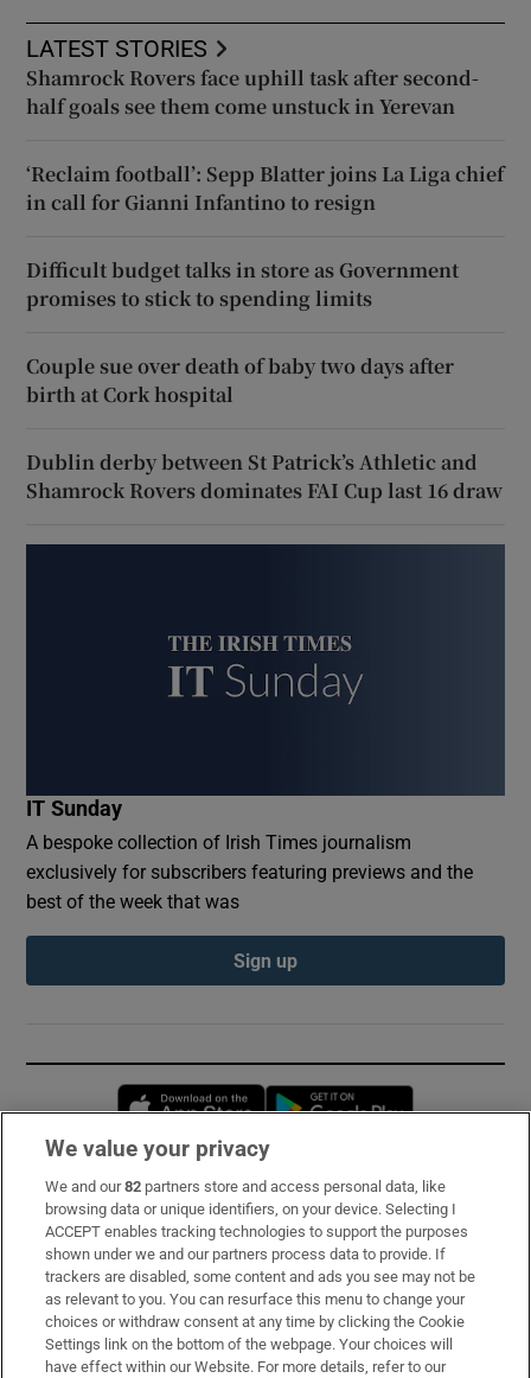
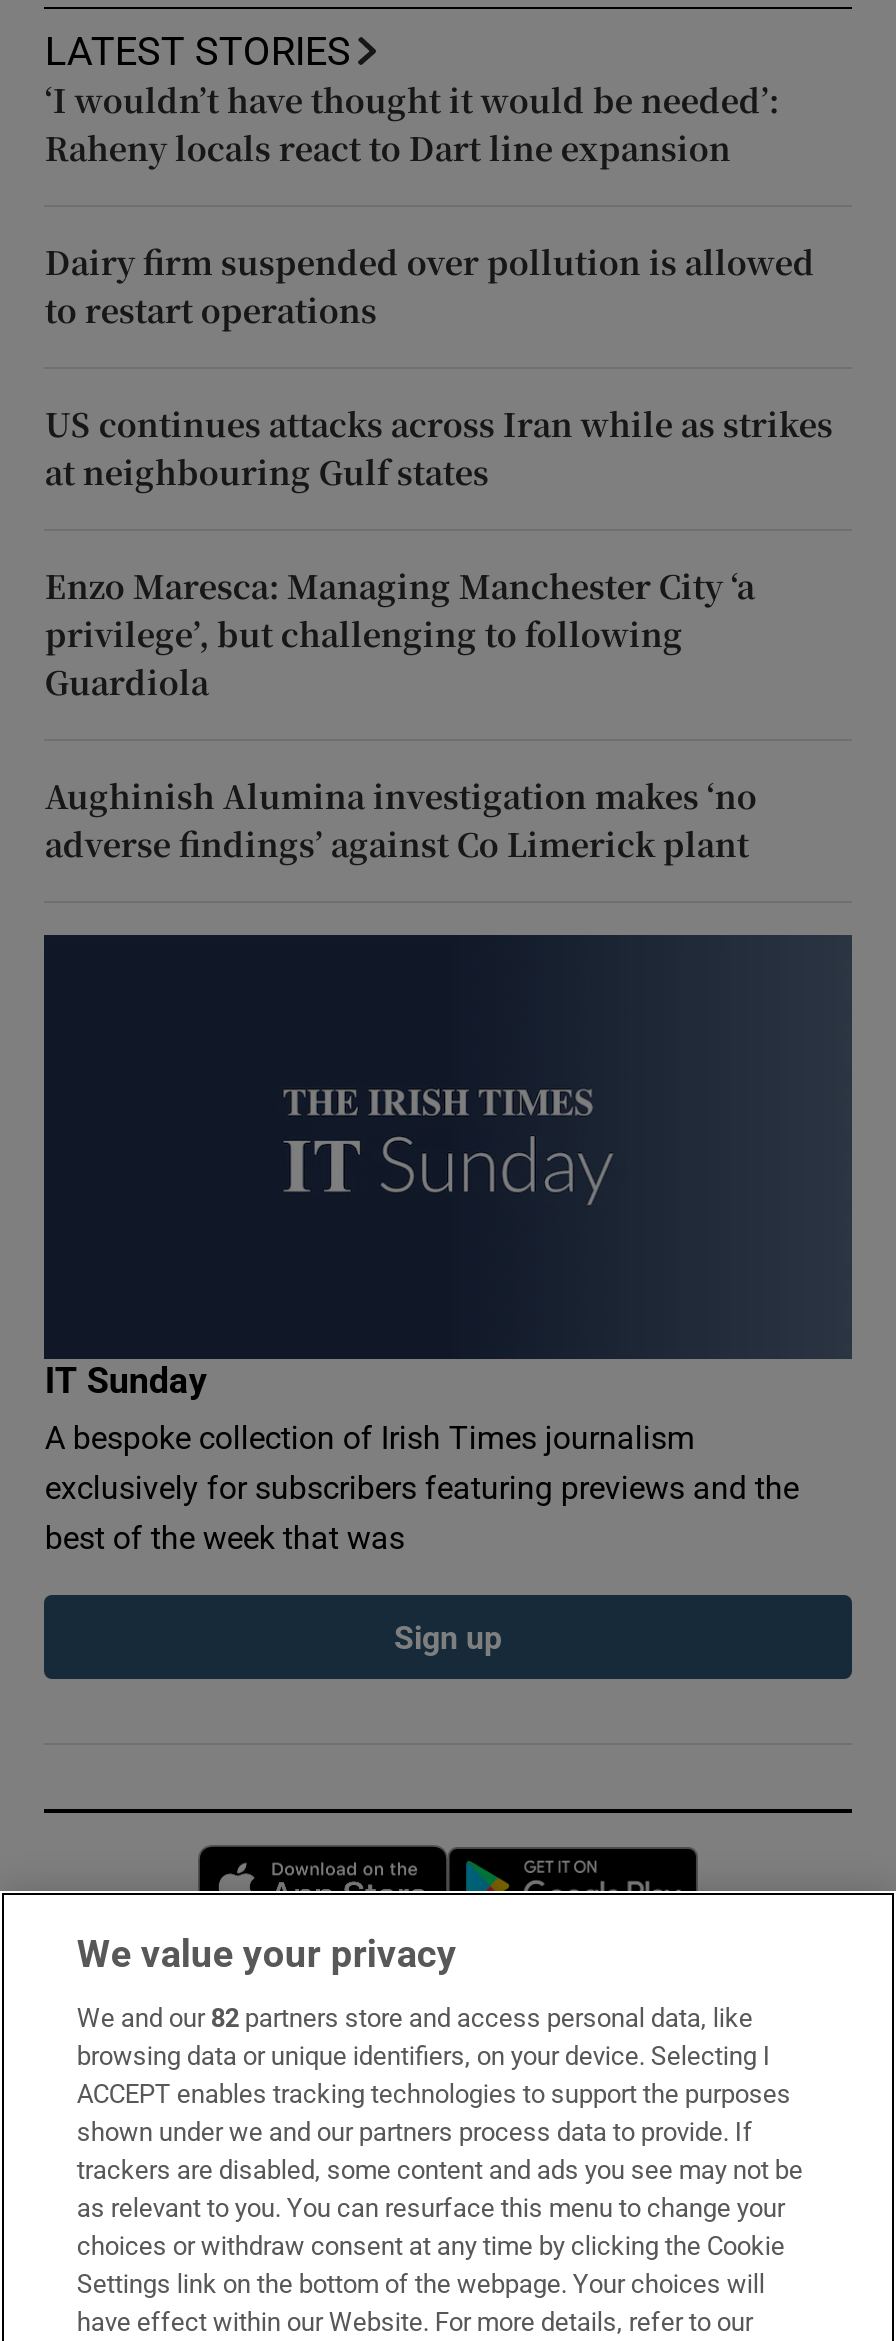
[27,64,479,120] Shamrock Rovers face uphill task after second- | half goals see them come unstuck in Yerevan -> [45,77,779,171] ‘I wouldn’t have thought it would be needed’: | Raheny locals react to Dart line expansion
[27,160,504,216] ‘Reclaim football’: Sepp Blatter joins La Liga chief | in call for Gianni Infantino to resign -> [45,239,815,333] Dairy firm suspended over pollution is allowed | to restart operations
[27,256,459,312] Difficult budget talks in store as Government | promises to stick to spending limits -> [45,401,833,495] US continues attacks across Iran while as strikes | at neighbouring Gulf states
[27,352,454,408] Couple sue over death of baby two days after | birth at Cork hospital -> [45,563,755,705] Enzo Maresca: Managing Manchester City ‘a | privilege’, but challenging to following | Guardiola
[27,448,503,504] Dublin derby between St Patrick’s Athletic and | Shamrock Rovers dominates FAI Cup last 16 draw -> [45,773,757,867] Aughinish Alumina investigation makes ‘no | adverse findings’ against Co Limerick plant

